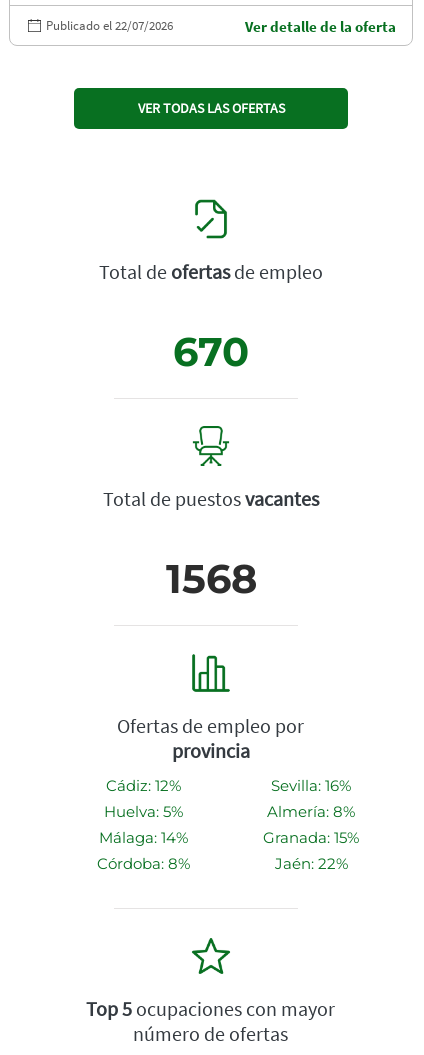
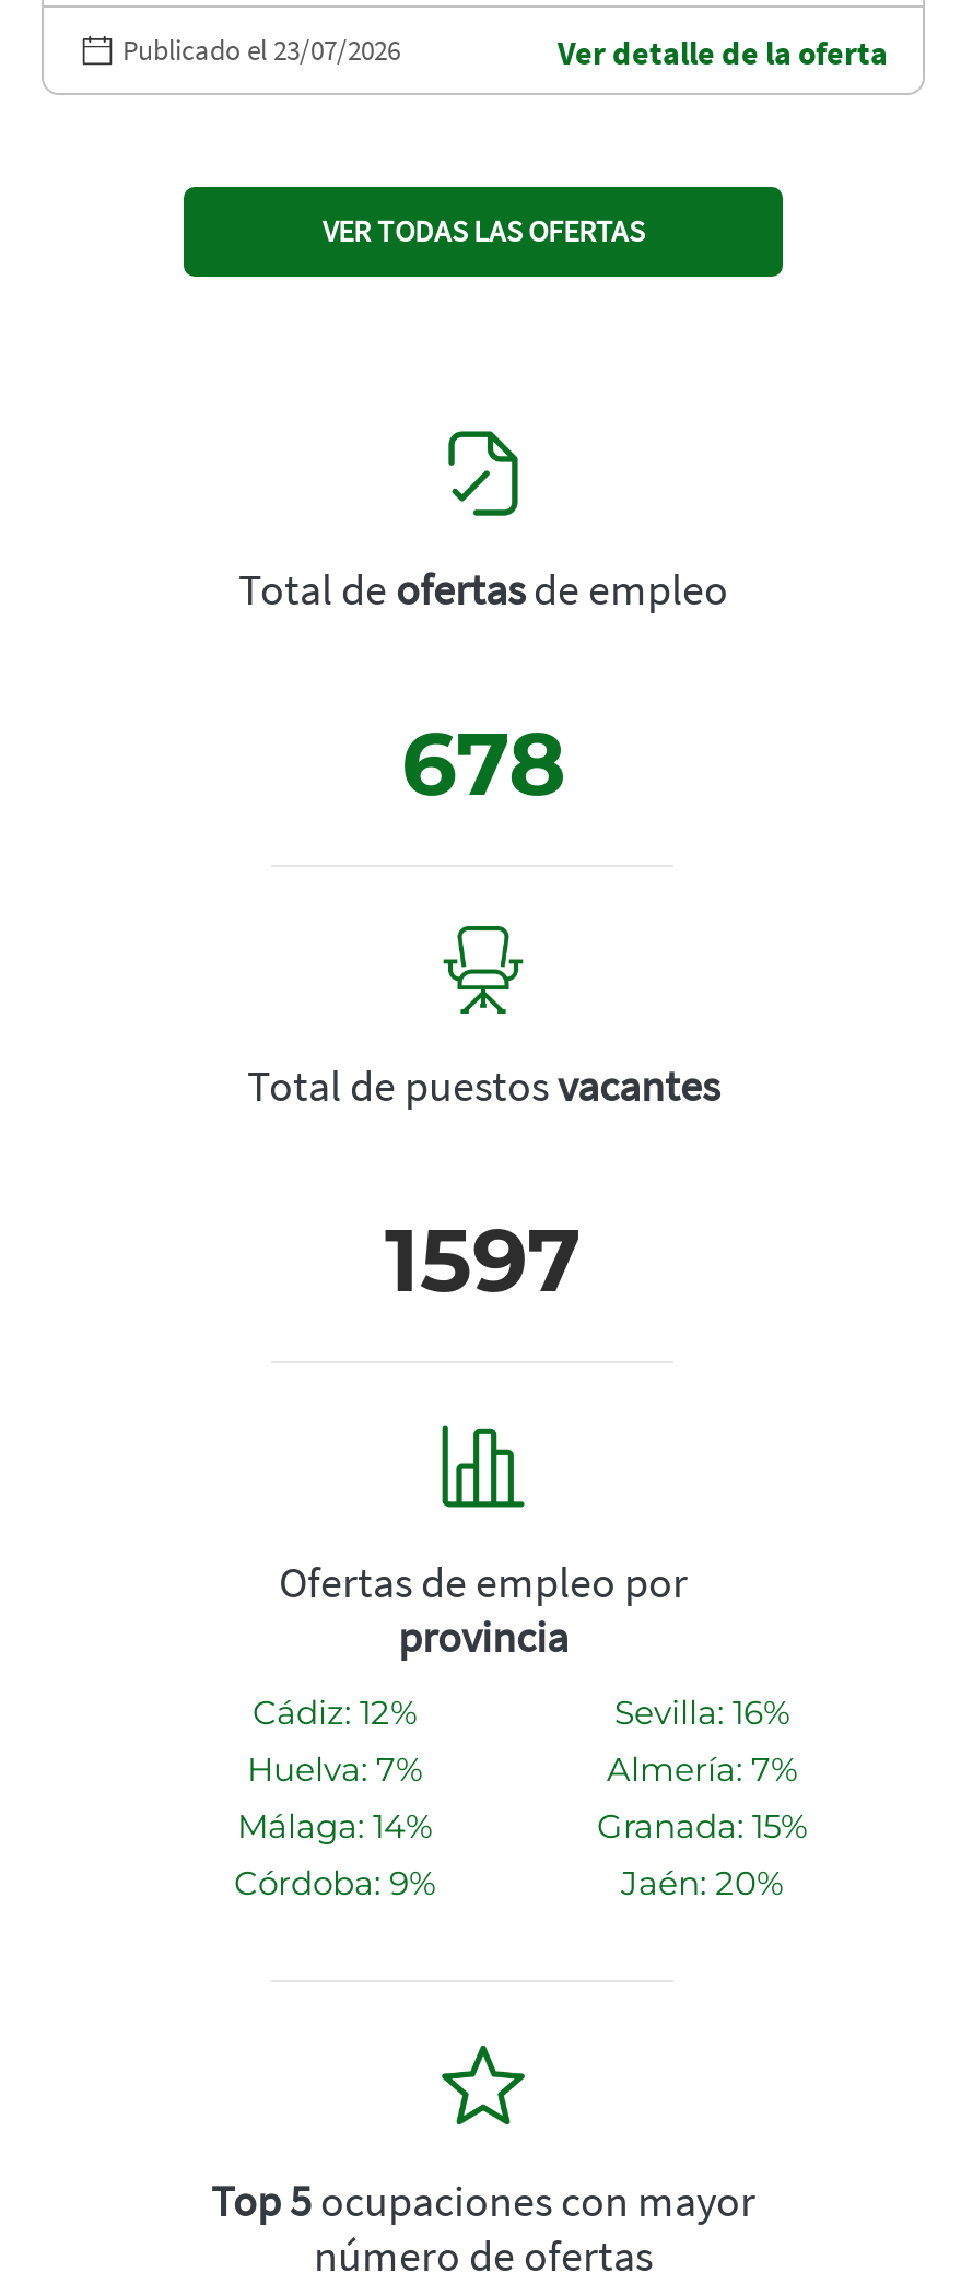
[46,17,173,34] Publicado el 22/07/2026 -> [122,33,400,70] Publicado el 23/07/2026
[173,327,249,376] 670 -> [401,711,565,818] 678
[165,554,256,603] 1568 -> [385,1207,582,1314] 1597
[103,802,182,821] Huelva: 5% -> [247,1750,422,1791] Huelva: 7%
[267,802,355,821] Almería: 8% -> [607,1750,797,1791] Almería: 7%
[96,854,189,873] Córdoba: 8% -> [234,1863,435,1905] Córdoba: 9%
[274,854,347,873] Jaén: 22% -> [621,1863,783,1905] Jaén: 20%

